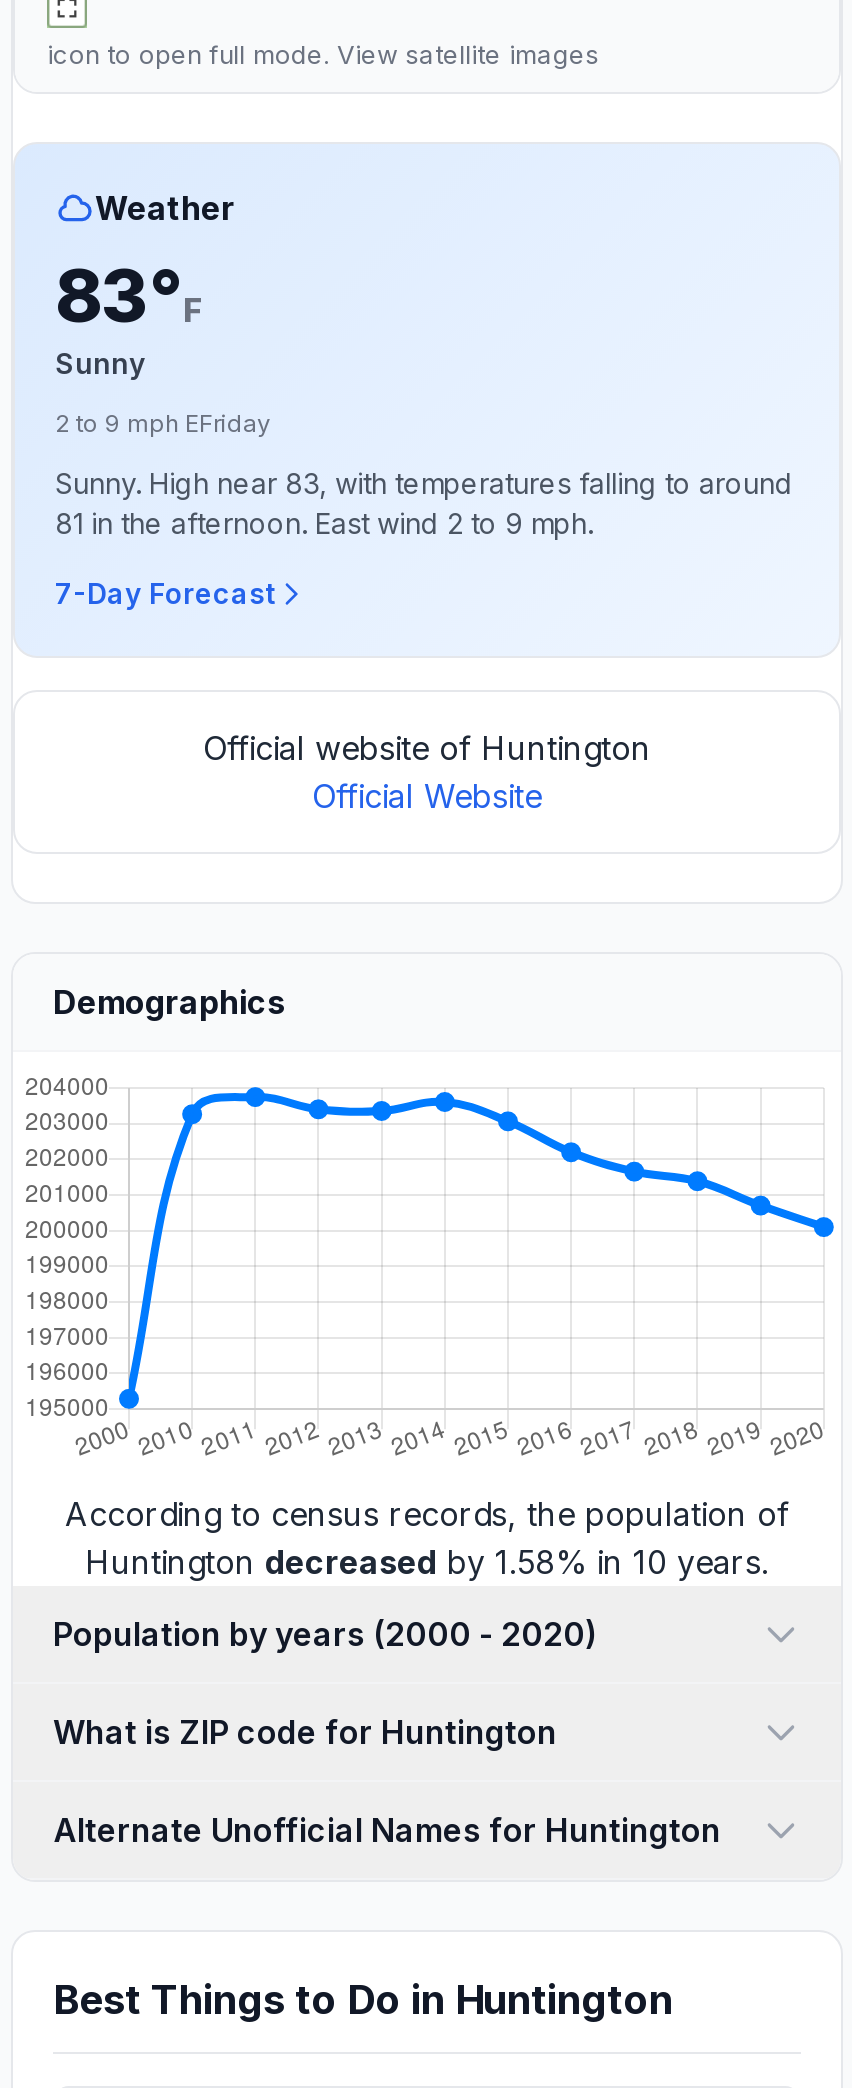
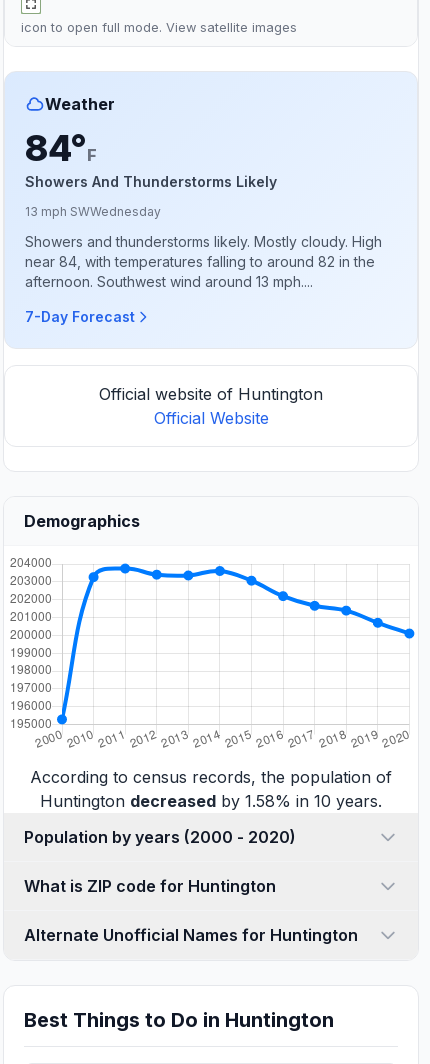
[55,251,203,379] 83°F | Sunny -> [25,125,277,189] 84°F | Showers And Thunderstorms Likely
[55,407,271,437] 2 to 9 mph EFriday -> [25,203,161,218] 13 mph SWWednesday
[55,465,793,539] Sunny. High near 83, with temperatures falling to around | 81 in the afternoon. East wind 2 to 9 mph. -> [25,232,382,289] Showers and thunderstorms likely. Mostly cloudy. High | near 84, with temperatures falling to around 82 in the | afternoon. Southwest wind around 13 mph....

